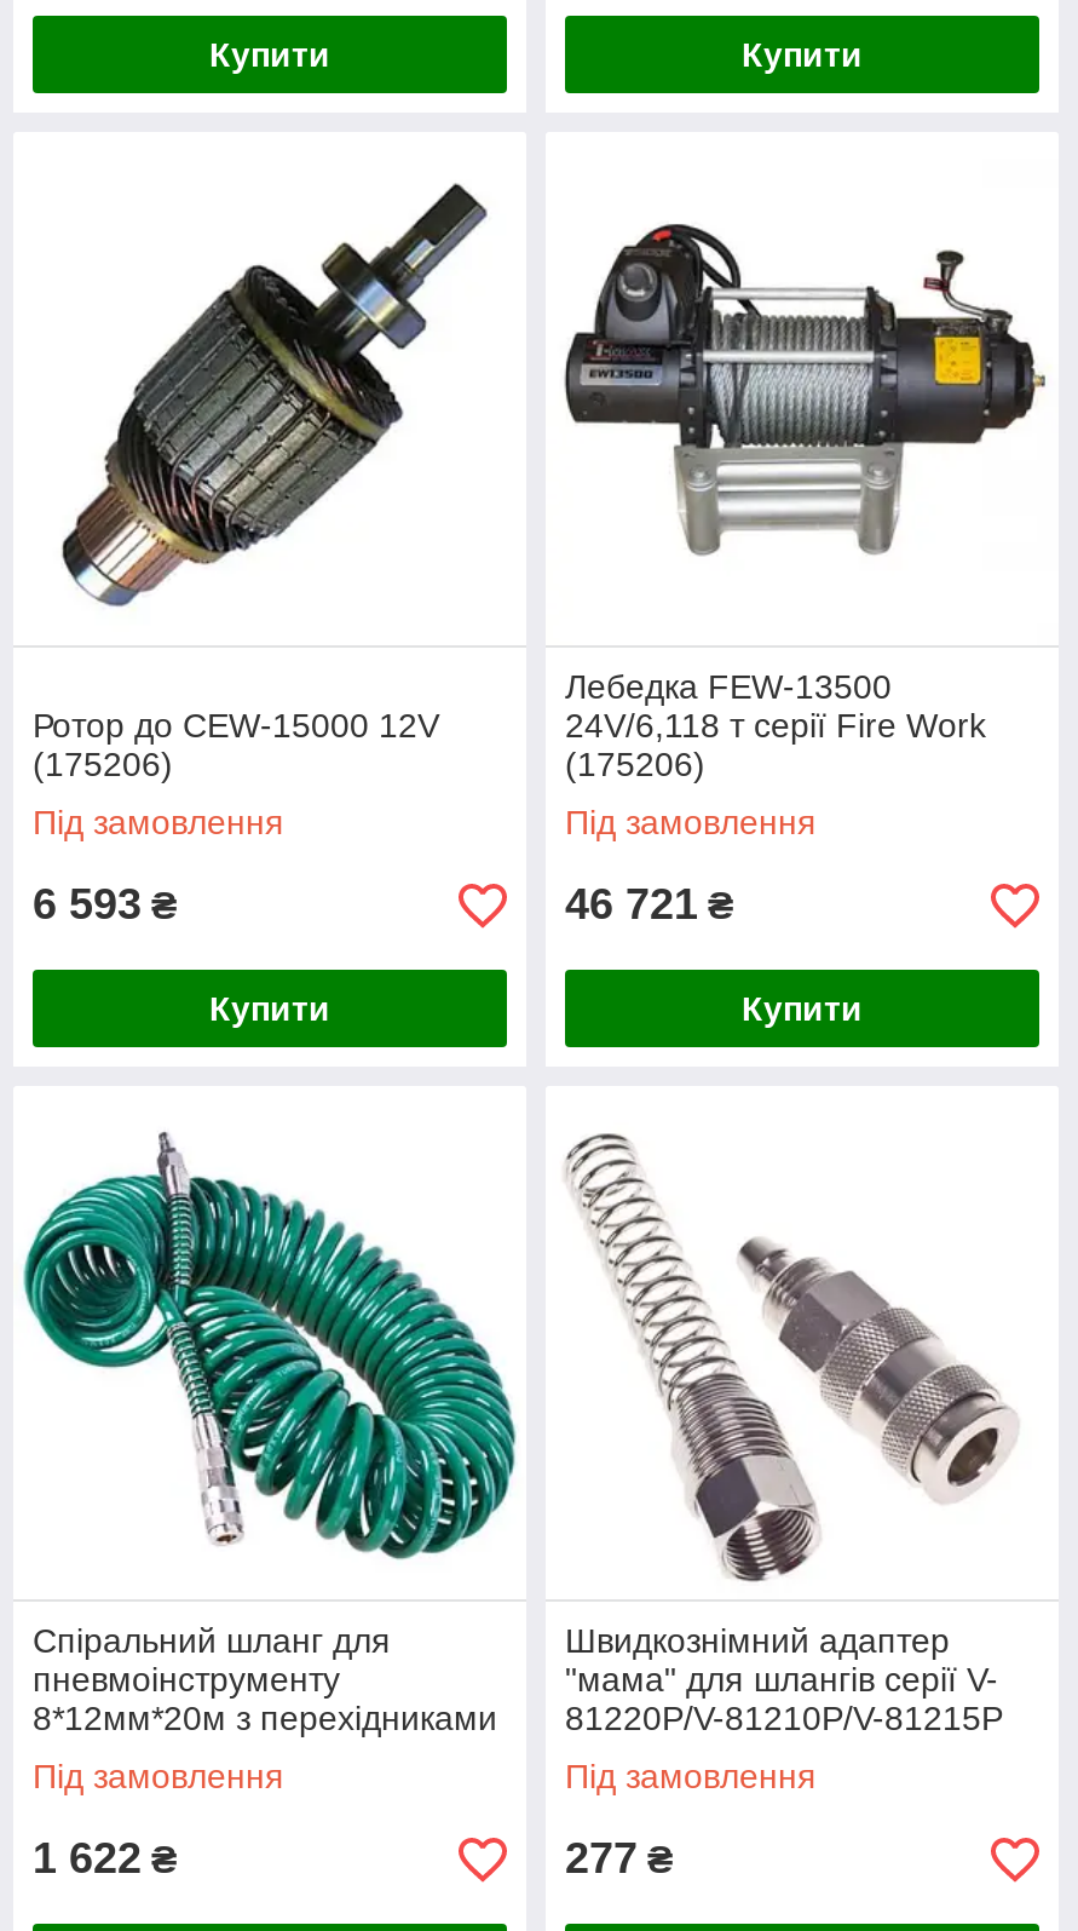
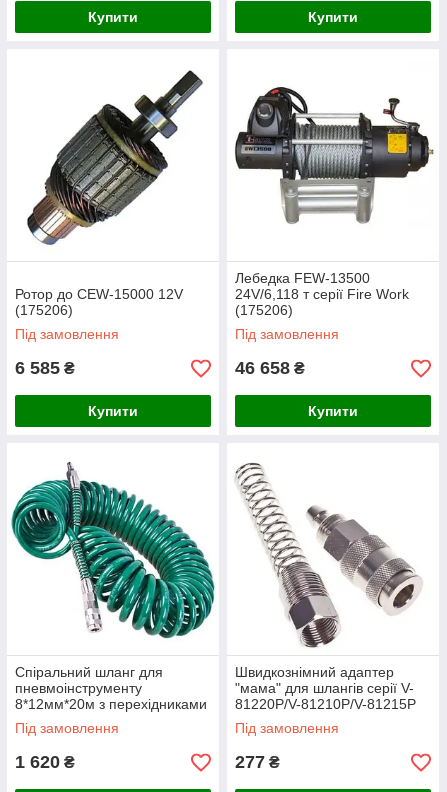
[33,881,178,930] 6 593 ₴ -> [15,358,75,378] 6 585 ₴
[565,881,734,930] 46 721 ₴ -> [235,358,305,378] 46 658 ₴
[33,1835,178,1884] 1 622 ₴ -> [15,752,75,772] 1 620 ₴

